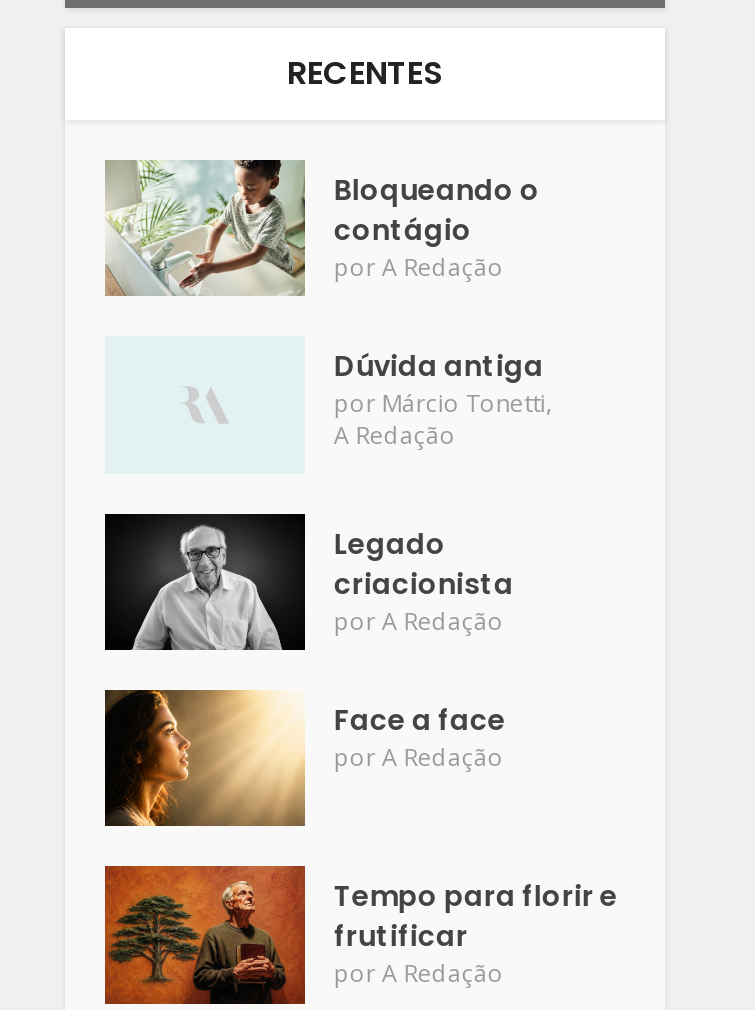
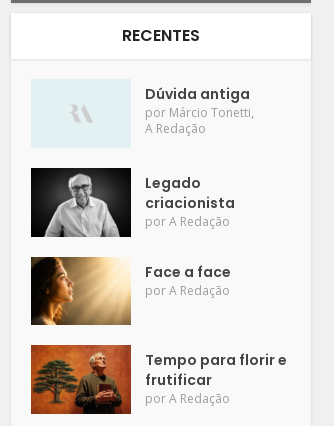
[103,158,540,298] [image] | Bloqueando o | contágio | por A Redação -> none

